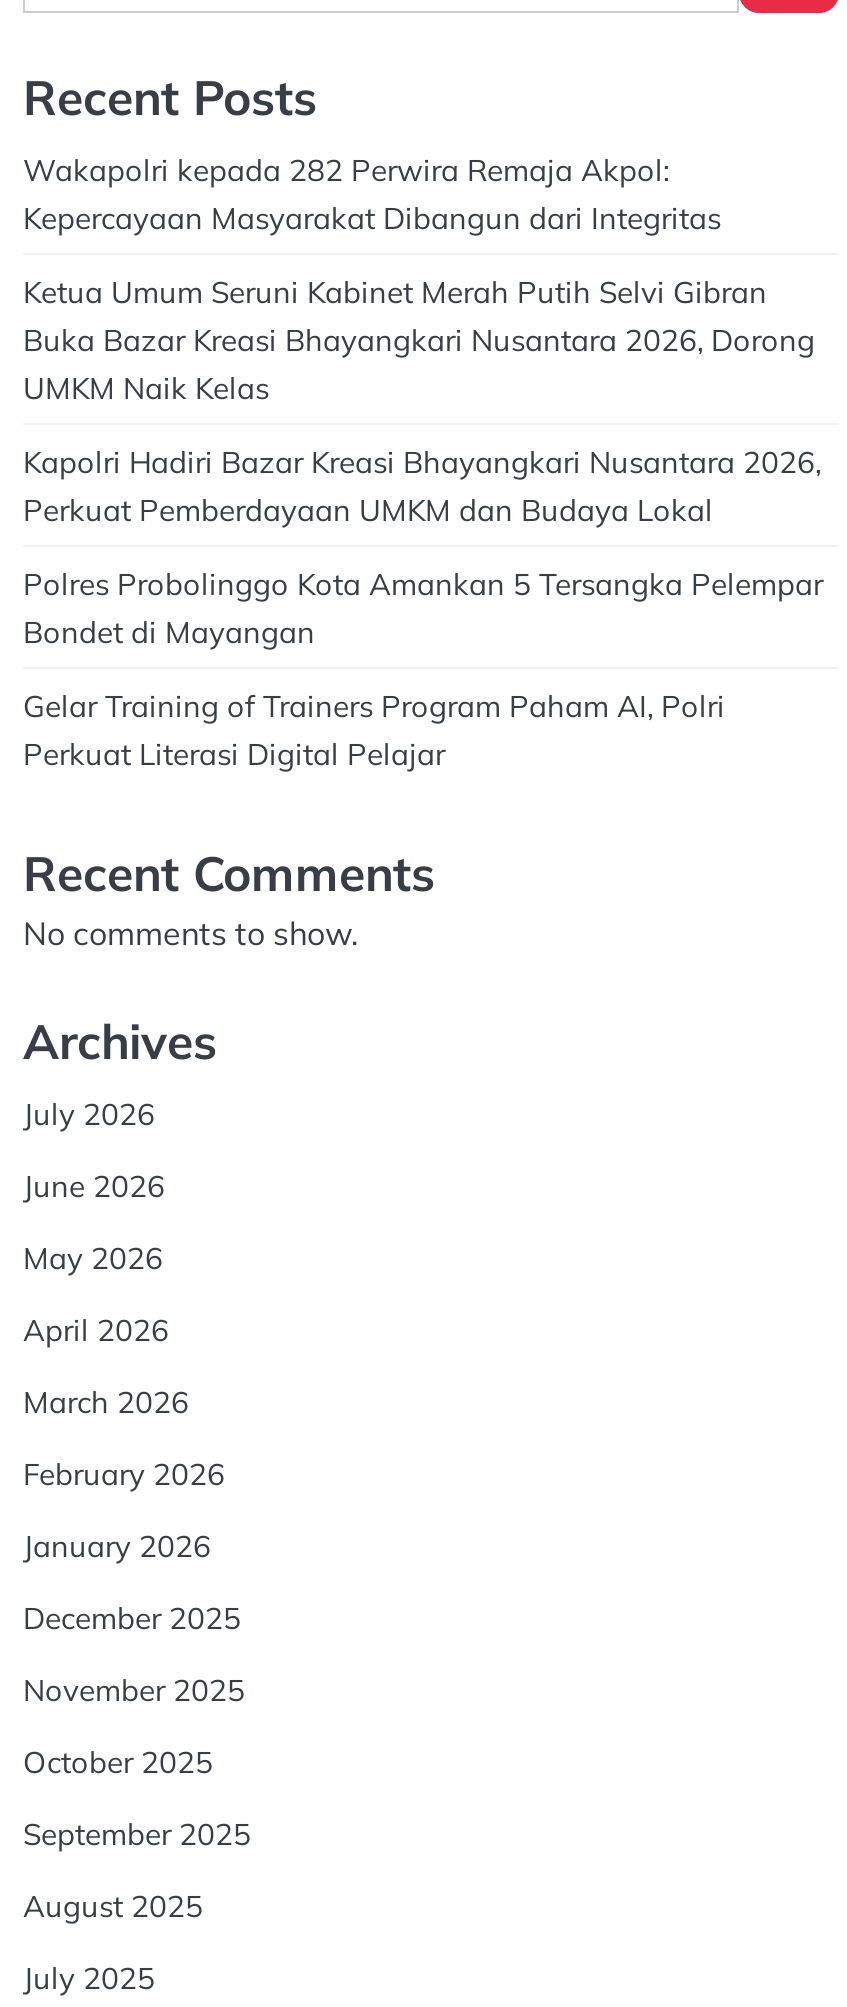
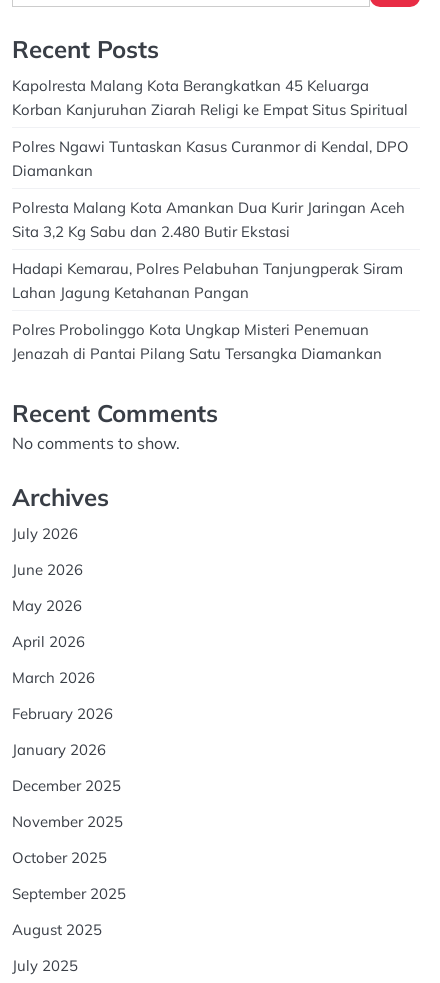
[23,151,721,237] Wakapolri kepada 282 Perwira Remaja Akpol: | Kepercayaan Masyarakat Dibangun dari Integritas -> [12,76,408,119] Kapolresta Malang Kota Berangkatkan 45 Keluarga | Korban Kanjuruhan Ziarah Religi ke Empat Situs Spiritual
[23,273,815,407] Ketua Umum Seruni Kabinet Merah Putih Selvi Gibran | Buka Bazar Kreasi Bhayangkari Nusantara 2026, Dorong | UMKM Naik Kelas -> [12,137,409,180] Polres Ngawi Tuntaskan Kasus Curanmor di Kendal, DPO | Diamankan
[23,443,821,529] Kapolri Hadiri Bazar Kreasi Bhayangkari Nusantara 2026, | Perkuat Pemberdayaan UMKM dan Budaya Lokal -> [12,198,405,241] Polresta Malang Kota Amankan Dua Kurir Jaringan Aceh | Sita 3,2 Kg Sabu dan 2.480 Butir Ekstasi
[23,565,823,651] Polres Probolinggo Kota Amankan 5 Tersangka Pelempar | Bondet di Mayangan -> [12,259,403,302] Hadapi Kemarau, Polres Pelabuhan Tanjungperak Siram | Lahan Jagung Ketahanan Pangan
[23,687,725,773] Gelar Training of Trainers Program Paham AI, Polri | Perkuat Literasi Digital Pelajar -> [12,320,382,363] Polres Probolinggo Kota Ungkap Misteri Penemuan | Jenazah di Pantai Pilang Satu Tersangka Diamankan

